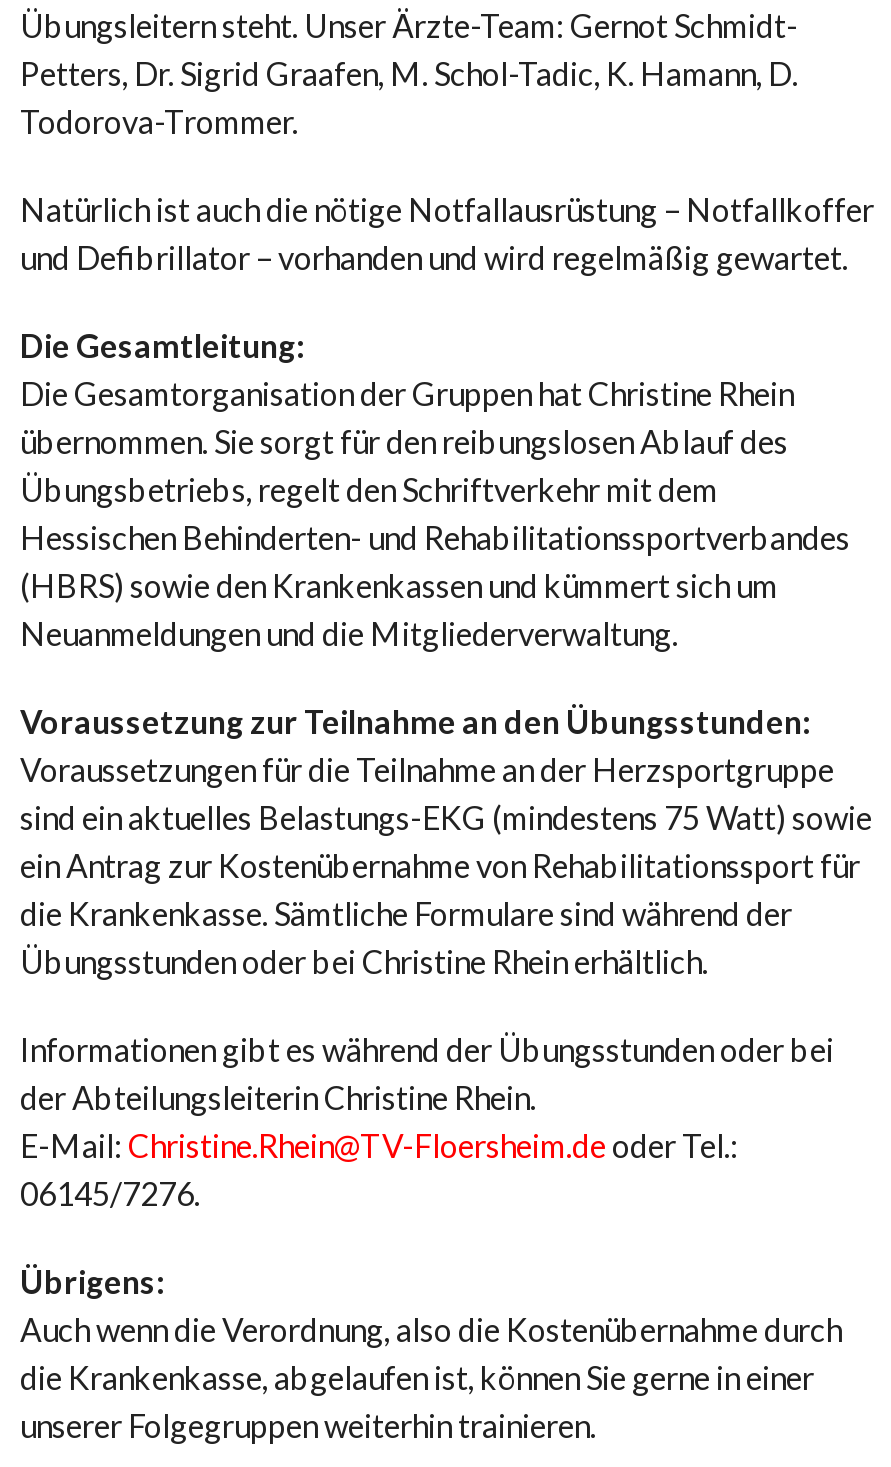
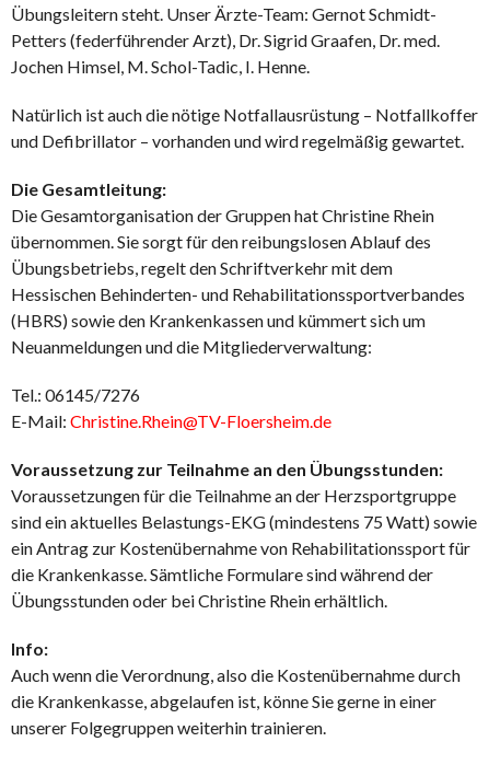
[20,54,798,140] Petters, Dr. Sigrid Graafen, M. Schol-Tadic, K. Hamann, D. | Todorova-Trommer. -> [11,30,440,77] Petters (federführender Arzt), Dr. Sigrid Graafen, Dr. med. | Jochen Himsel, M. Schol-Tadic, I. Henne.
[20,614,678,652] Neuanmeldungen und die Mitgliederverwaltung. -> [11,336,372,431] Neuanmeldungen und die Mitgliederverwaltung: | Tel.: 06145/7276 | E-Mail: Christine.Rhein@TV-Floersheim.de
moved [20,702,872,980] -> [11,459,477,611]: Voraussetzung zur Teilnahme an den Übungsstunden: | Voraussetzungen für die Teilnahme an der Herzsportgruppe | sind ein aktuelles Belastungs-EKG (mindestens 75 Watt) sowie | ein Antrag zur Kostenübernahme von Rehabilitationssport für | die Krankenkasse. Sämtliche Formulare sind während der | Übungsstunden oder bei Christine Rhein erhältlich.
[20,1030,834,1300] Informationen gibt es während der Übungsstunden oder bei | der Abteilungsleiterin Christine Rhein. | E-Mail: Christine.Rhein@TV-Floersheim.de oder Tel.: | 06145/7276. | Übrigens: -> [11,638,48,659] Info:
[20,1358,814,1396] die Krankenkasse, abgelaufen ist, können Sie gerne in einer -> [11,691,436,711] die Krankenkasse, abgelaufen ist, könne Sie gerne in einer

